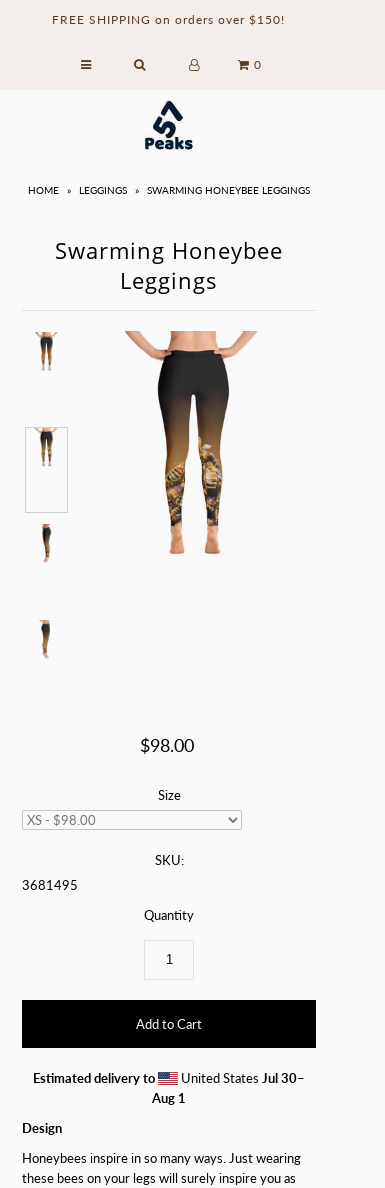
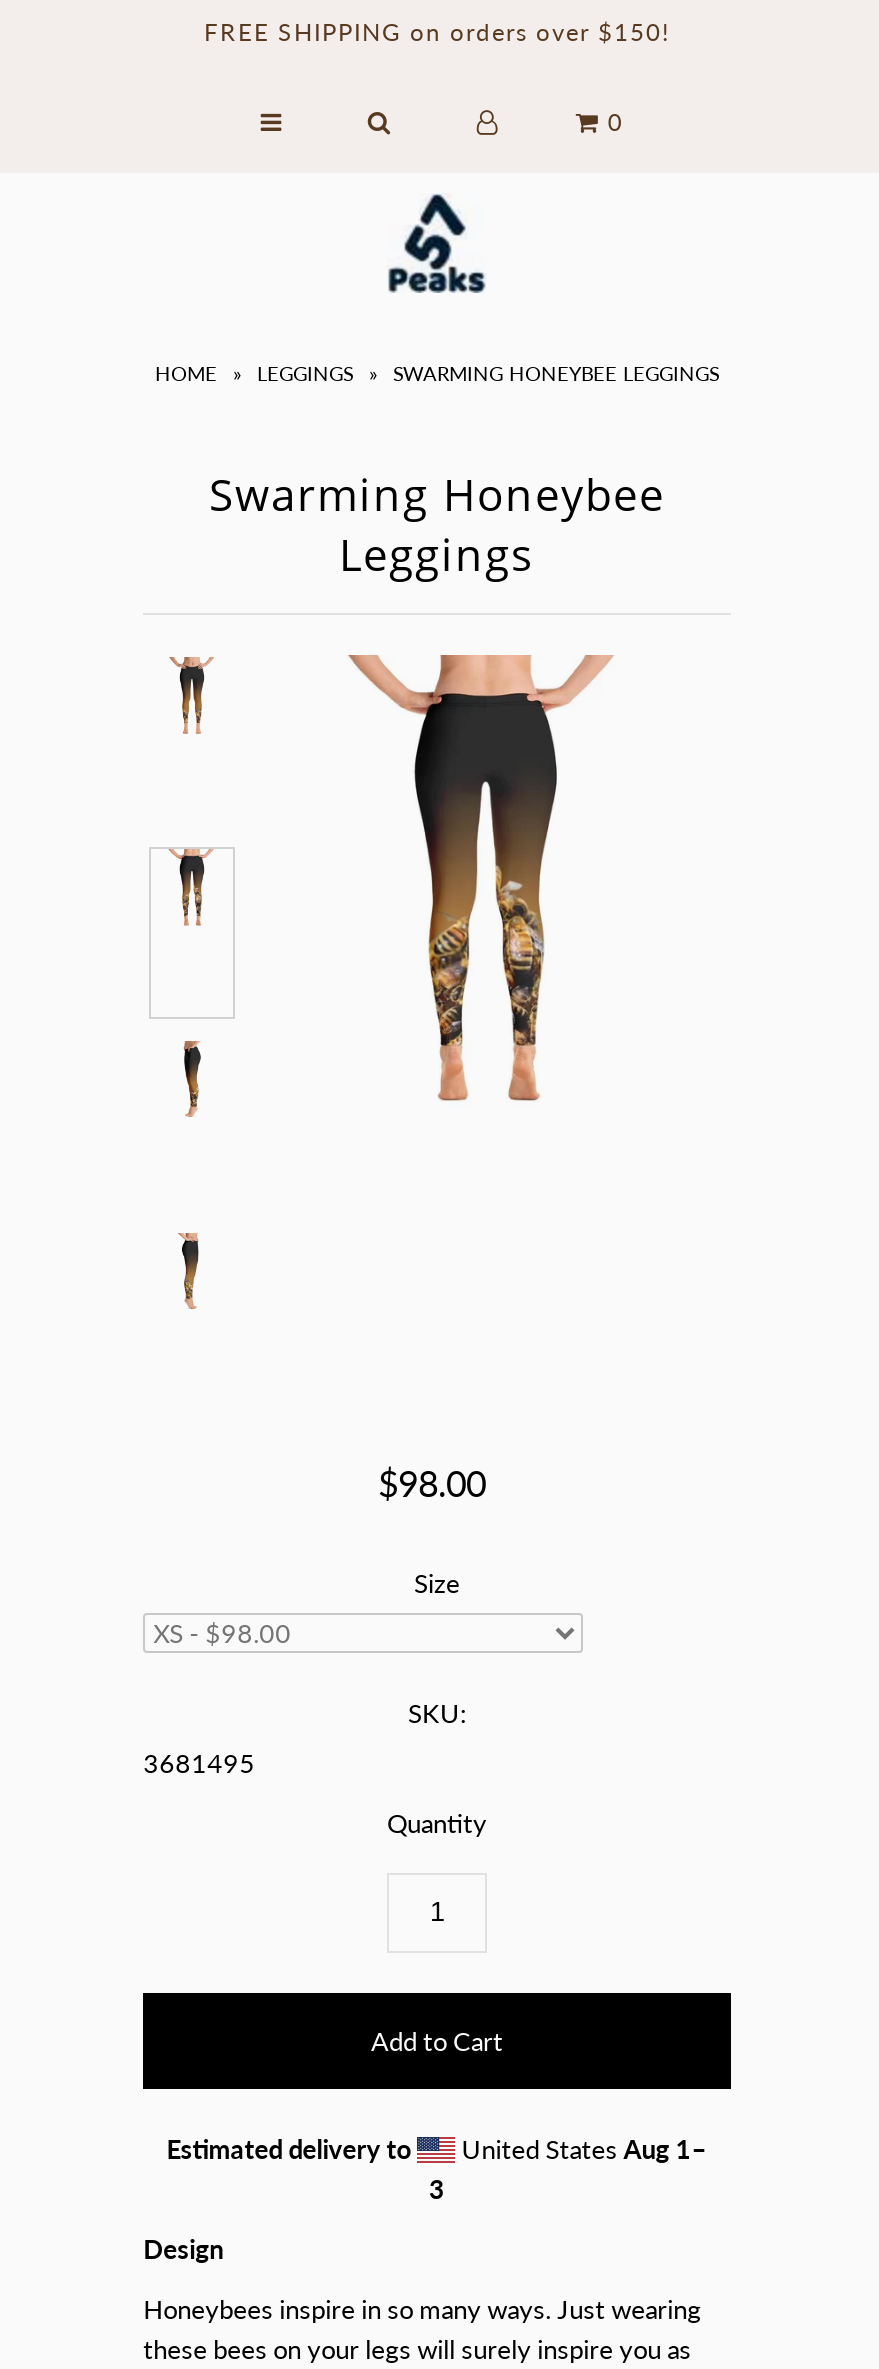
[152,1070,305,1106] United States Jul 30– | Aug 1 -> [429,2133,707,2205] United States Aug 1– | 3

